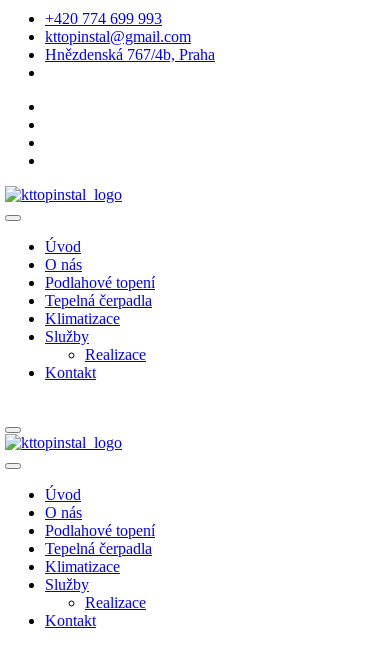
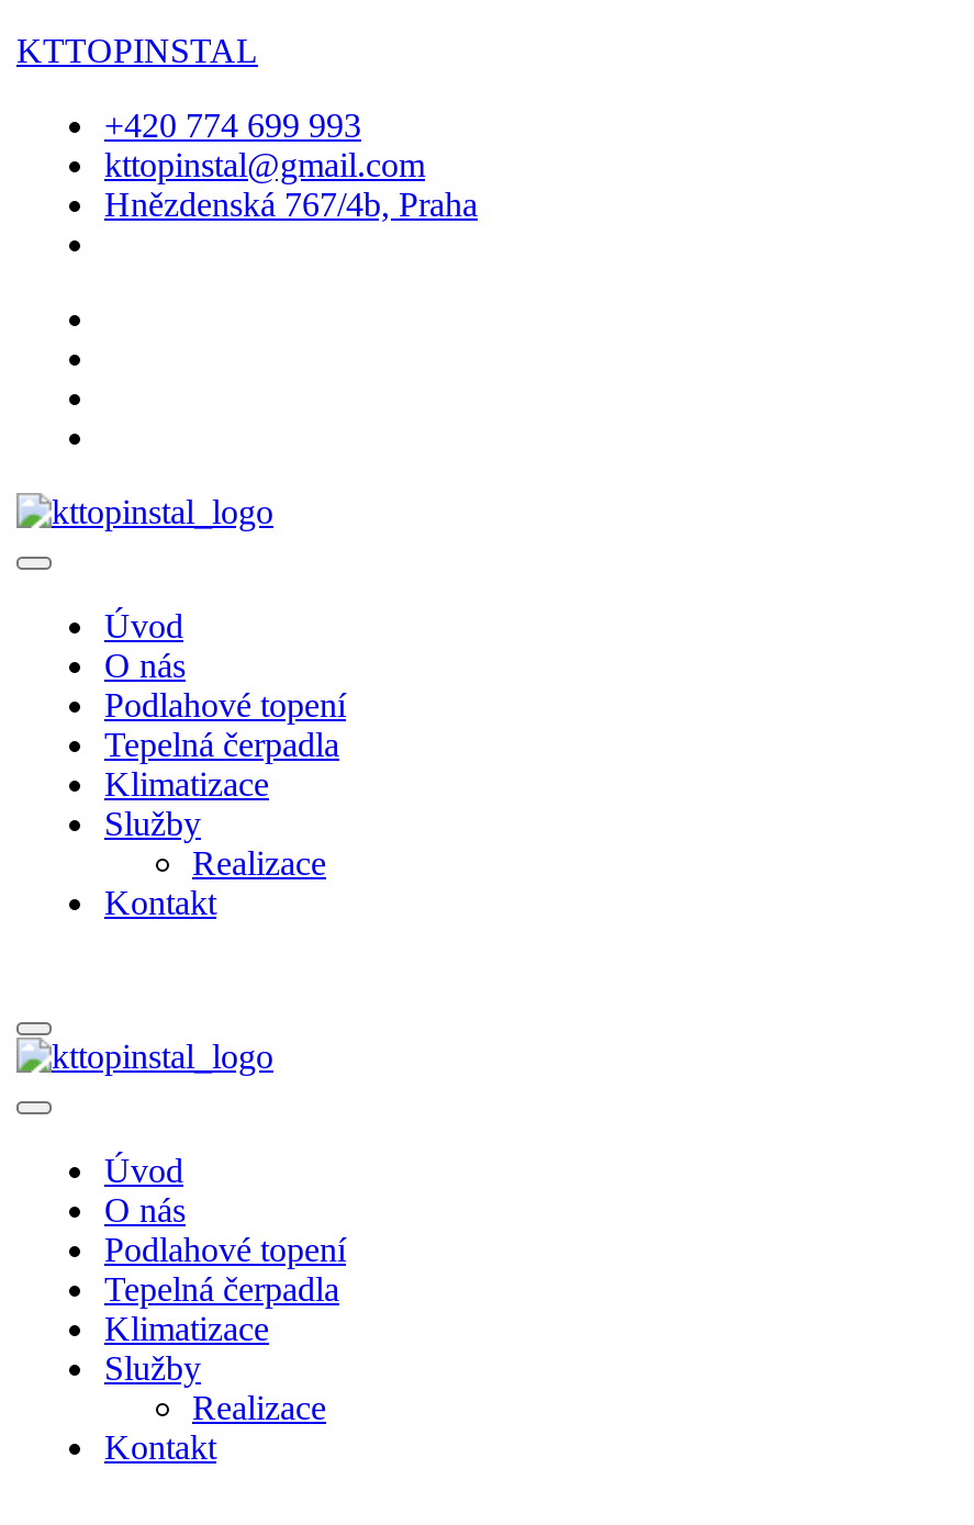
none -> [16,32,258,69] KTTOPINSTAL

